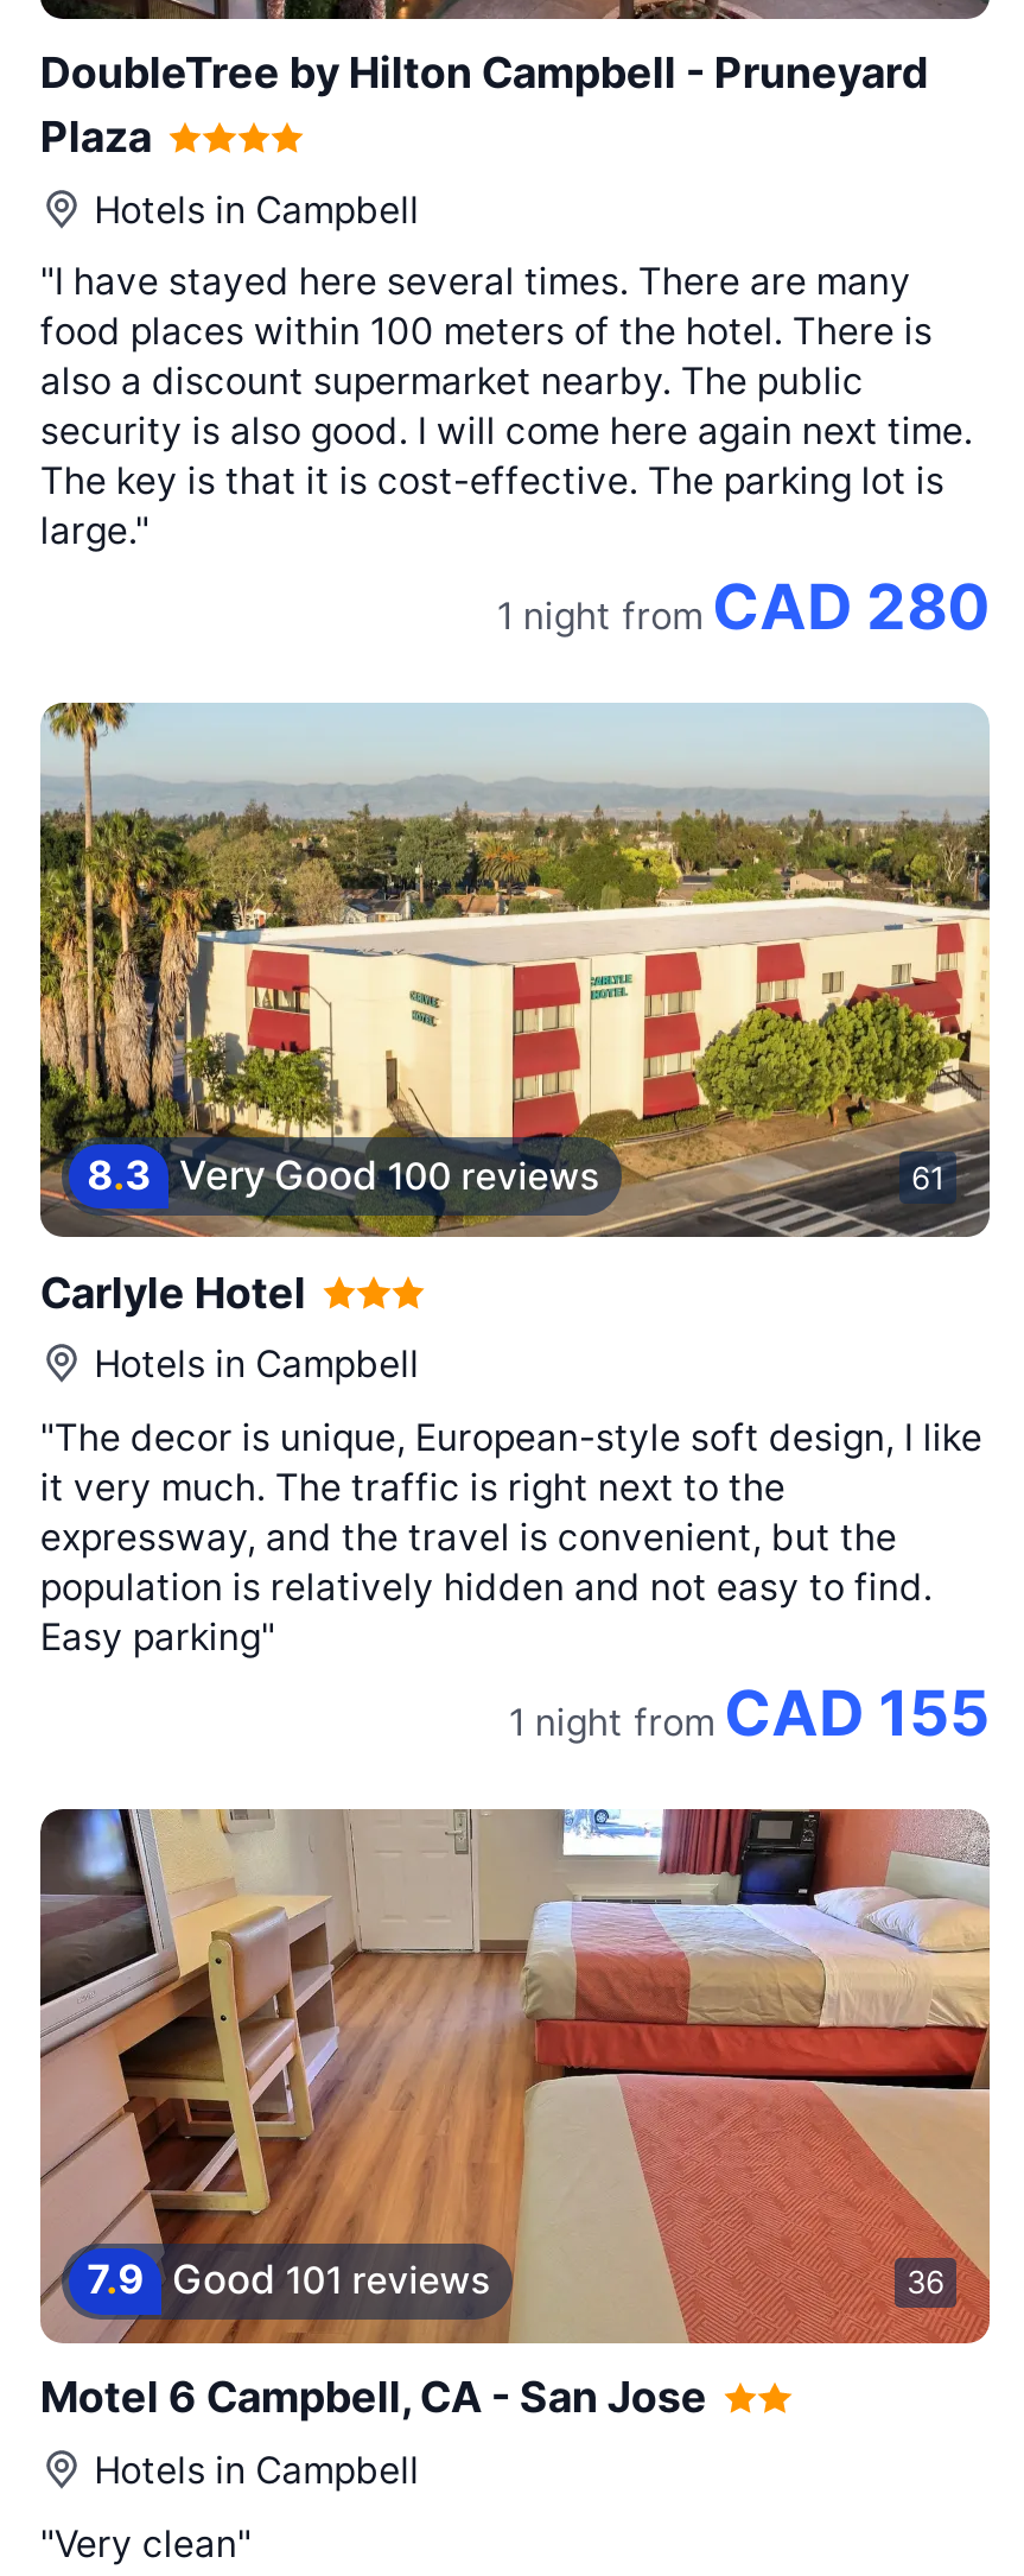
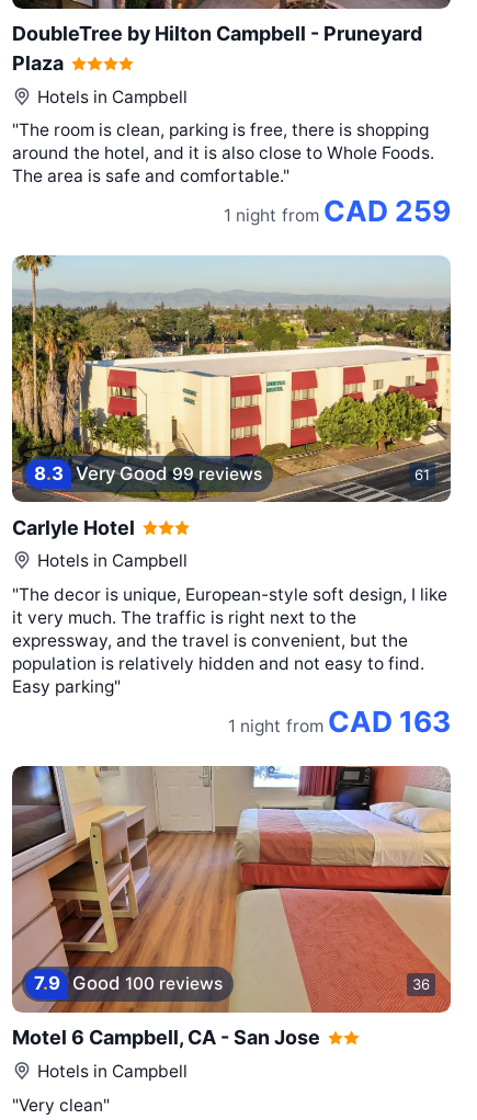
[40,259,990,644] "I have stayed here several times. There are many | food places within 100 meters of the hotel. There is | also a discount supermarket nearby. The public | security is also good. I will come here again next time. | The key is that it is cost-effective. The parking lot is | large." | 1 night from CAD 280 -> [12,120,451,228] "The room is clean, parking is free, there is shopping | around the hotel, and it is also close to Whole Foods. | The area is safe and comfortable." | 1 night from CAD 259
[87,1151,599,1198] 8.3 Very Good 100 reviews -> [34,462,262,484] 8.3 Very Good 99 reviews
[509,1675,990,1749] 1 night from CAD 155 -> [228,704,451,738] 1 night from CAD 163
[87,2256,489,2304] 7.9 Good 101 reviews -> [34,972,223,994] 7.9 Good 100 reviews

